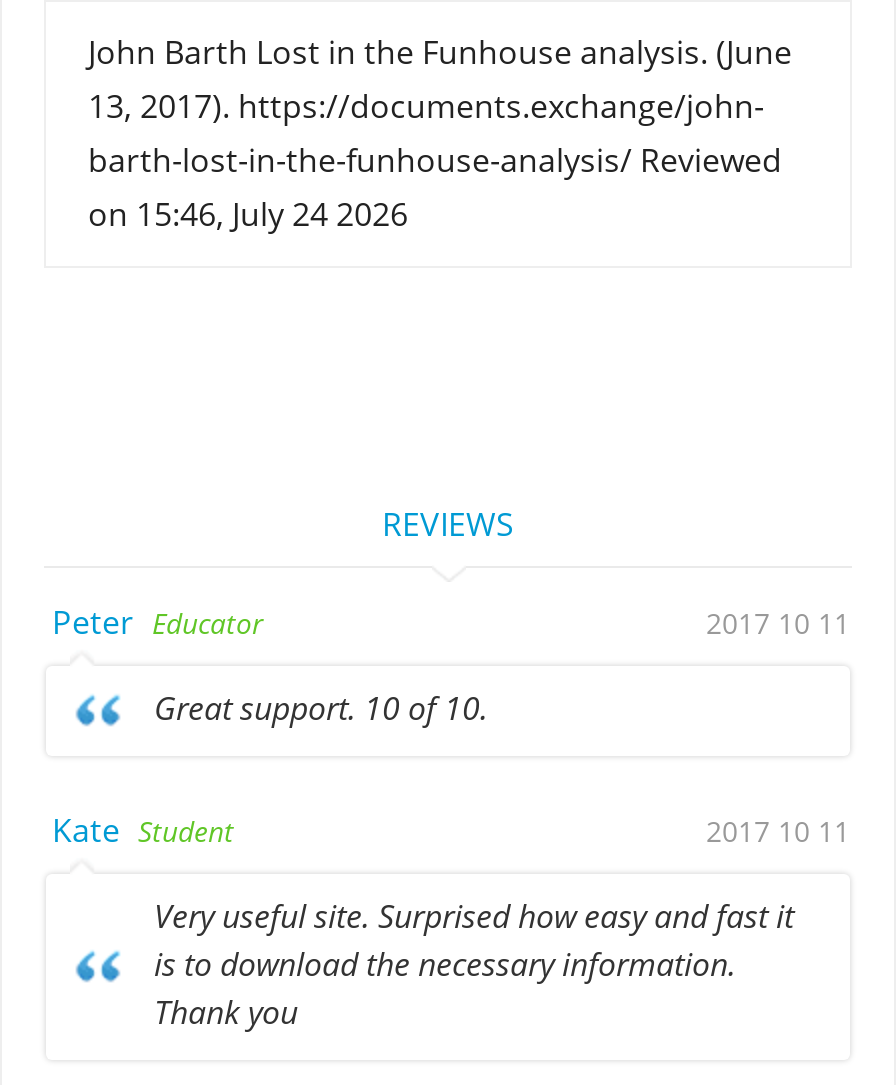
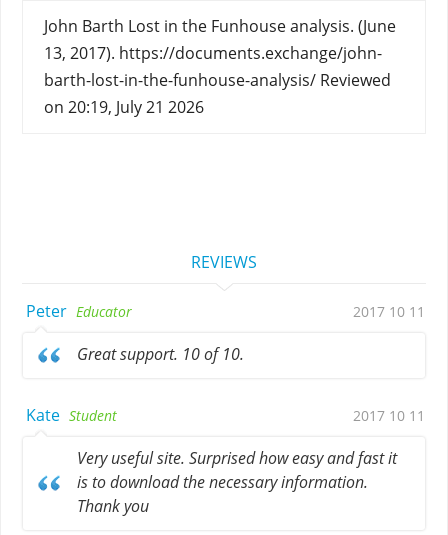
[88,192,408,236] on 15:46, July 24 2026 -> [44,96,204,118] on 20:19, July 21 2026

